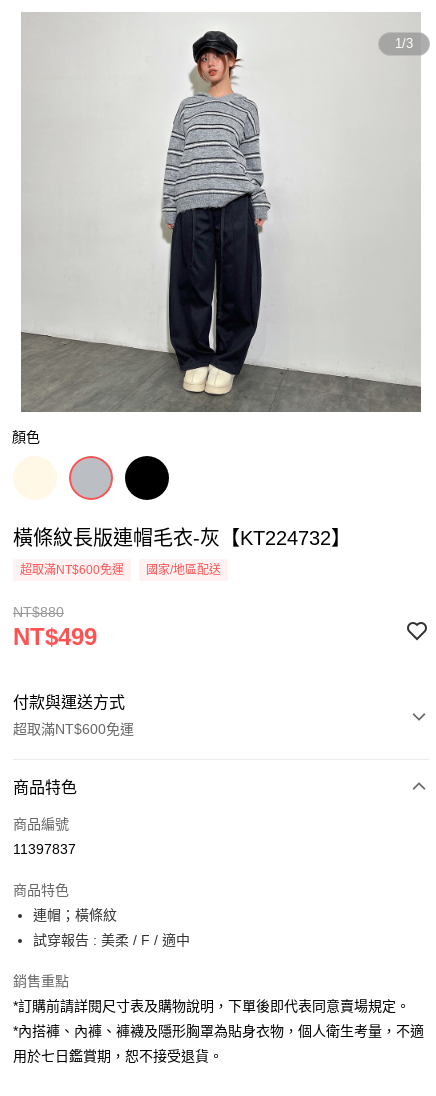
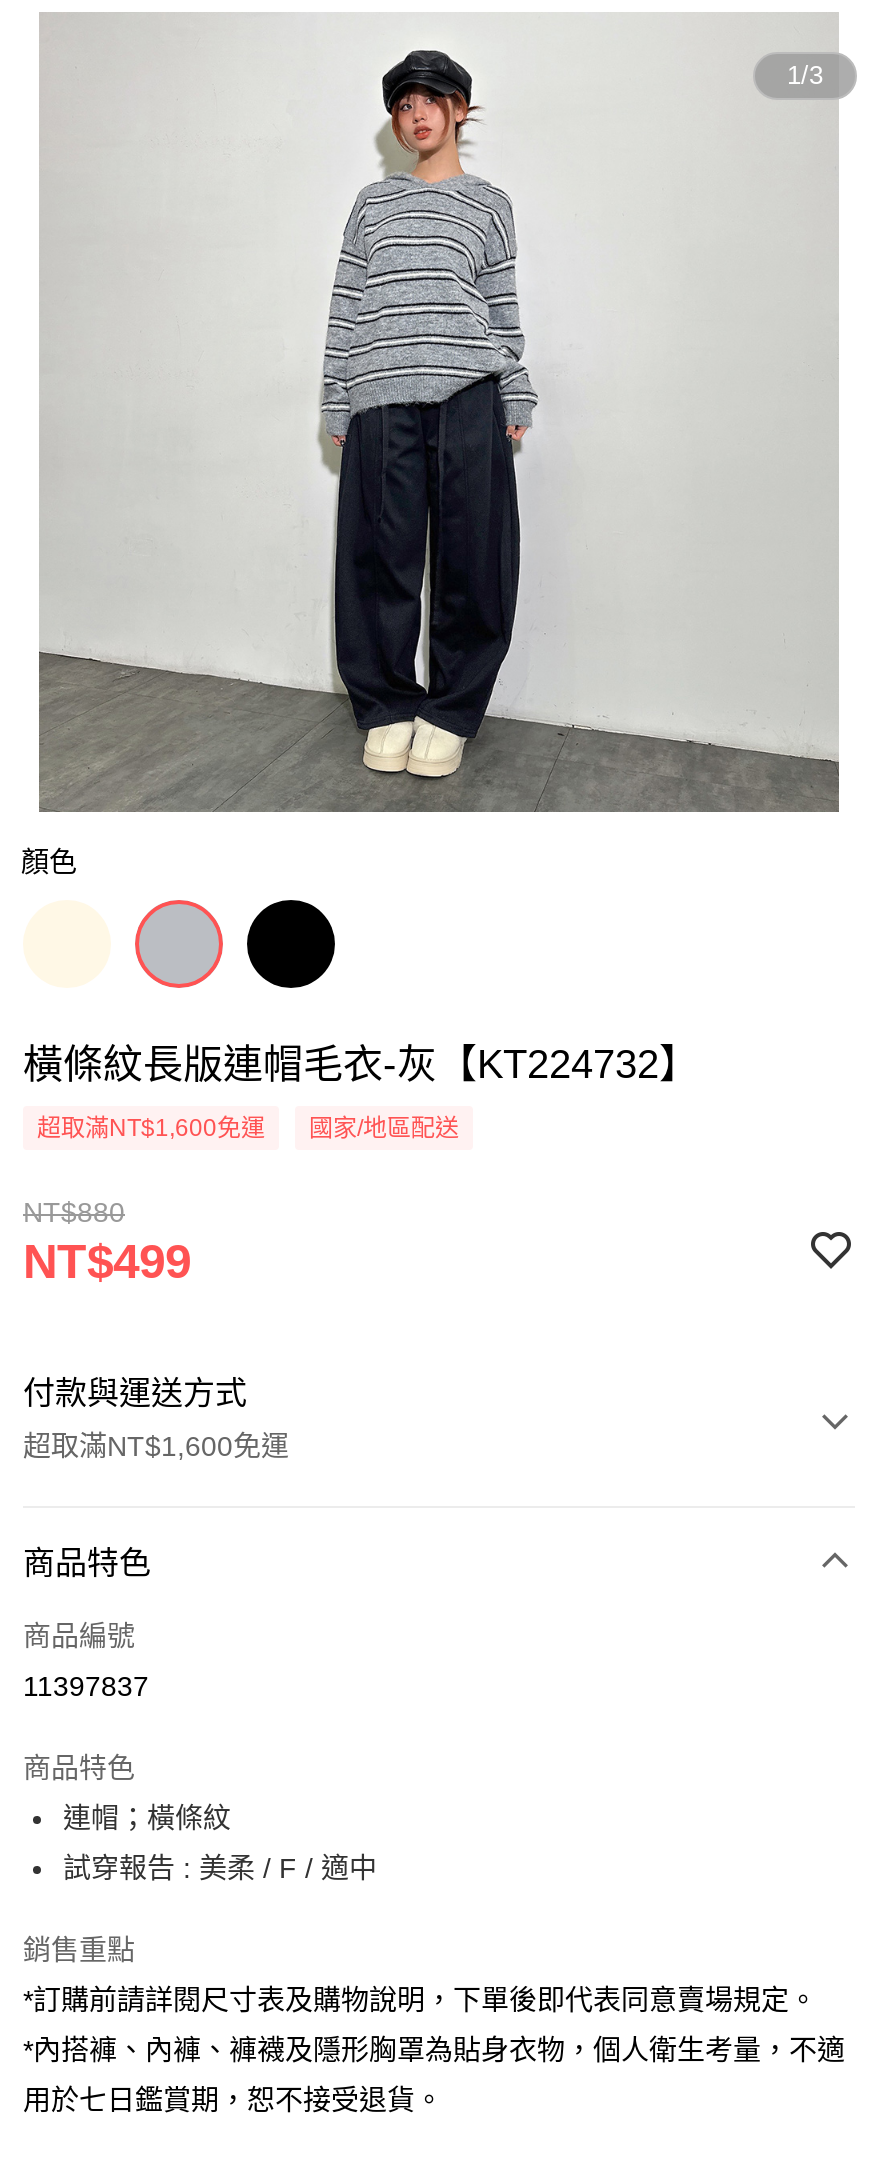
[20,563,124,577] 超取滿NT$600免運 -> [37,1114,265,1142] 超取滿NT$1,600免運
[13,721,134,737] 超取滿NT$600免運 -> [23,1430,289,1462] 超取滿NT$1,600免運

